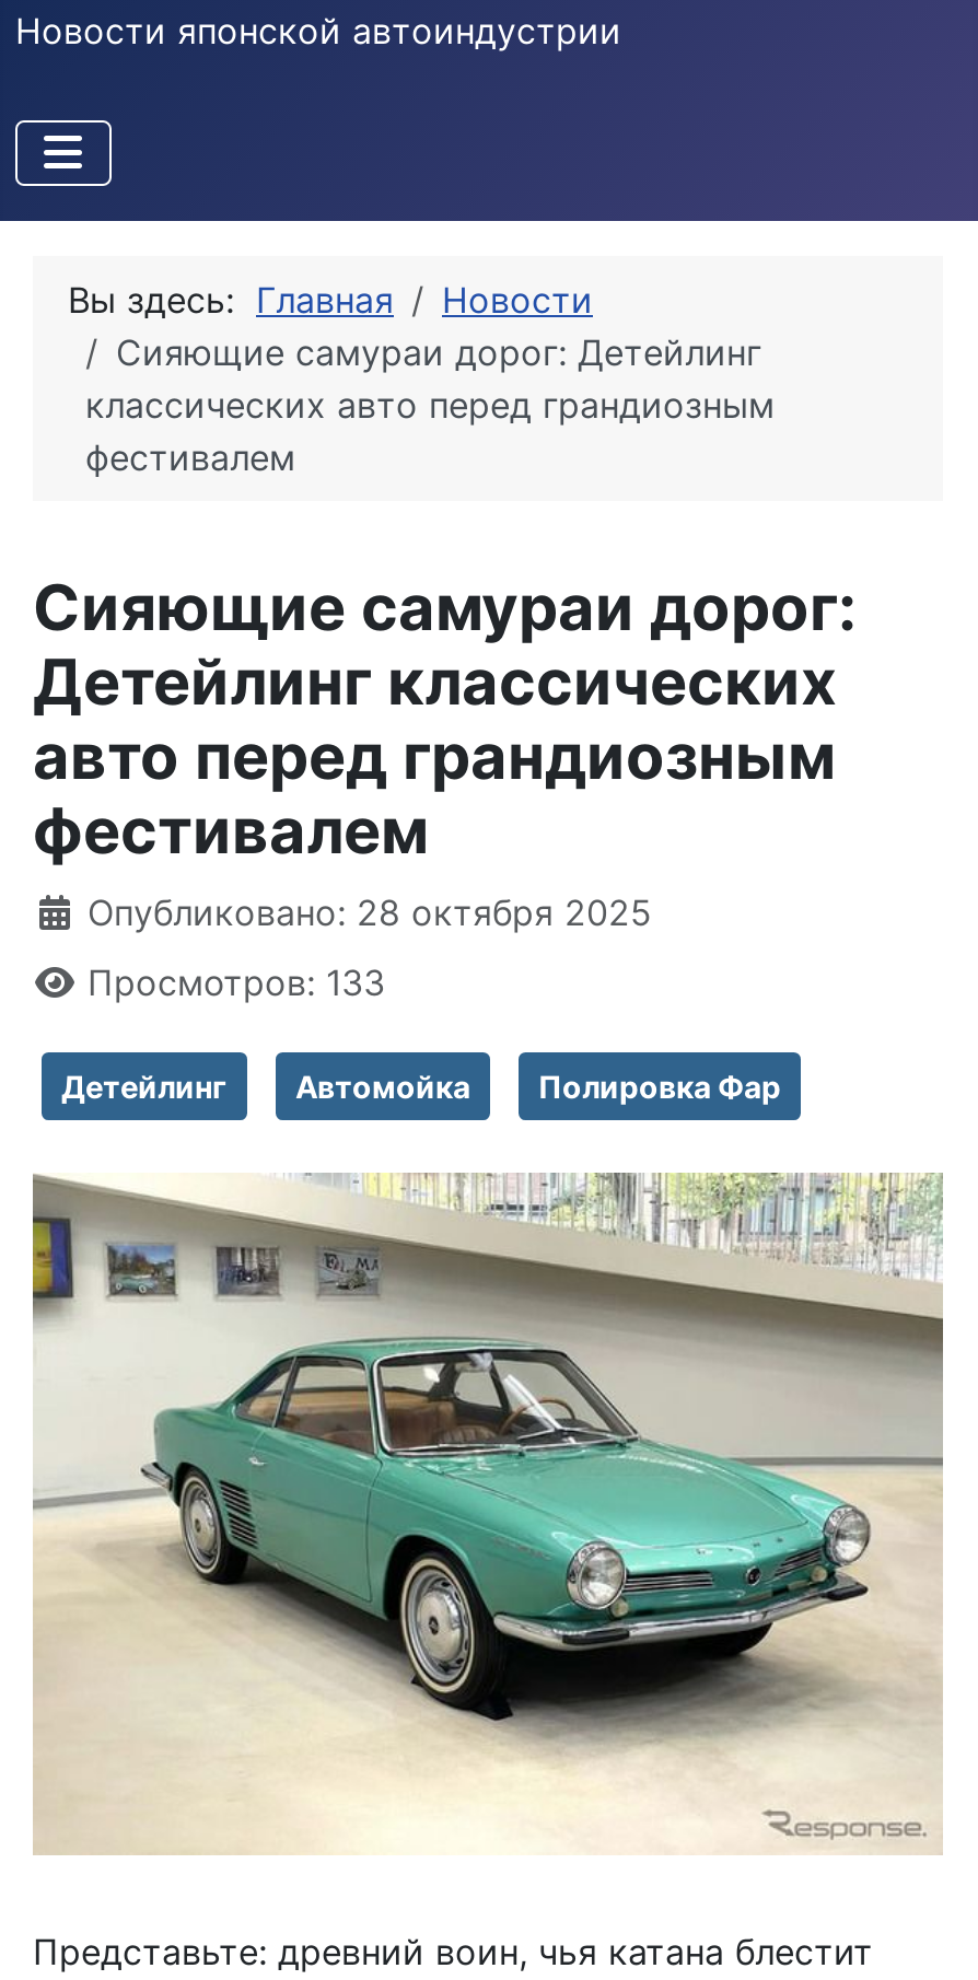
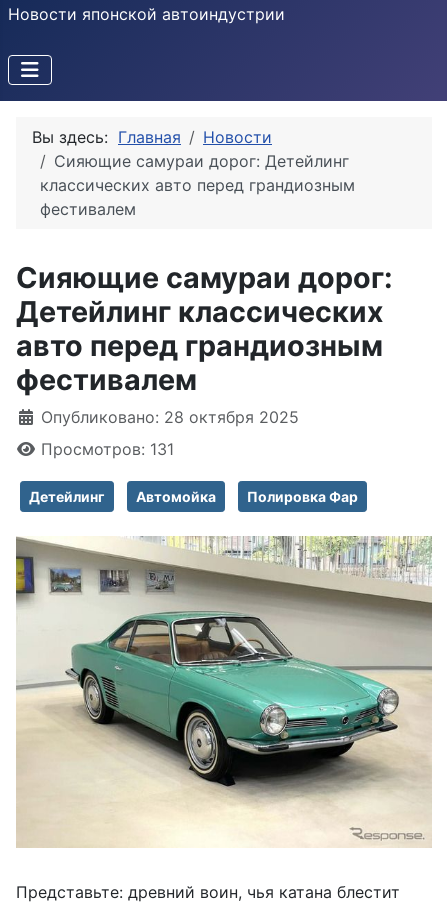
[88,960,385,1004] Просмотров: 133 -> [41,439,174,459] Просмотров: 131

